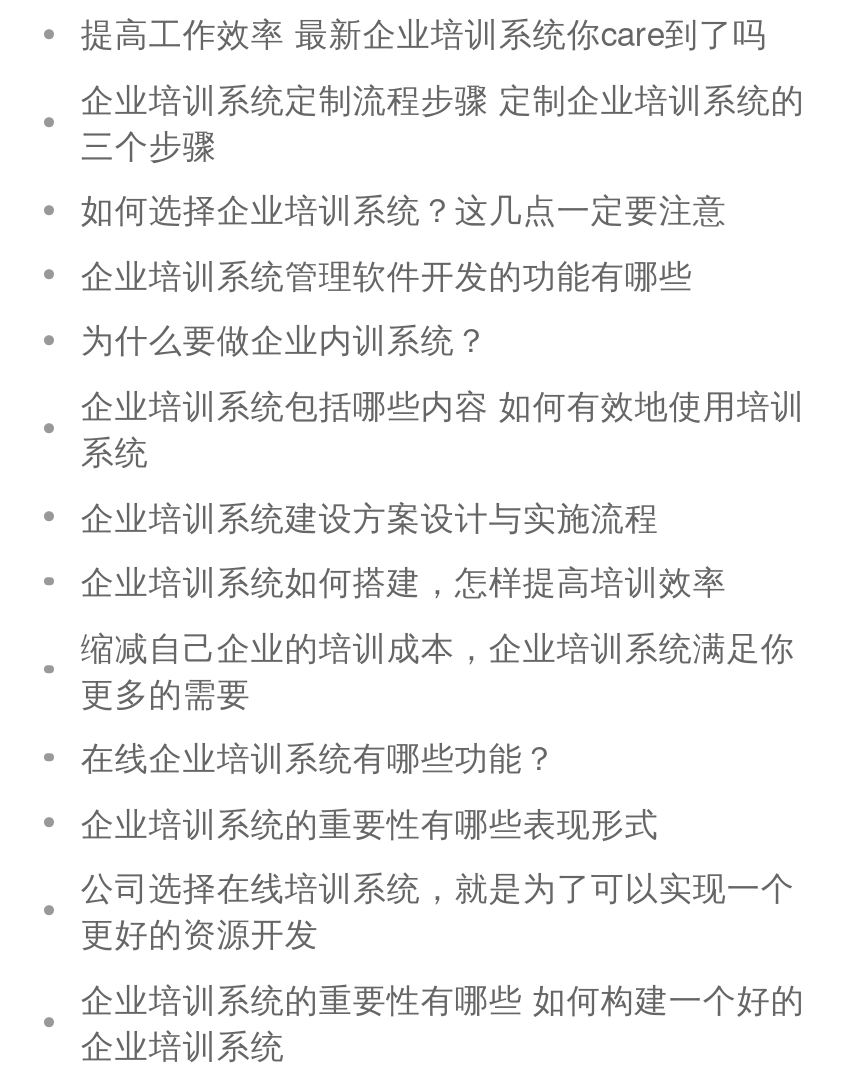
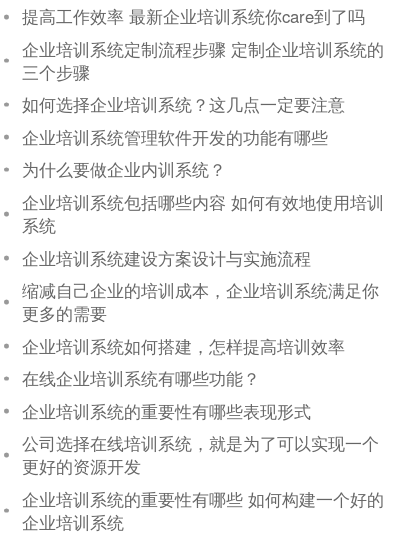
moved [81,556,727,604] -> [22,334,345,358]: 企业培训系统如何搭建，怎样提高培训效率
moved [81,621,795,715] -> [22,278,379,325]: 缩减自己企业的培训成本，企业培训系统满足你 | 更多的需要

